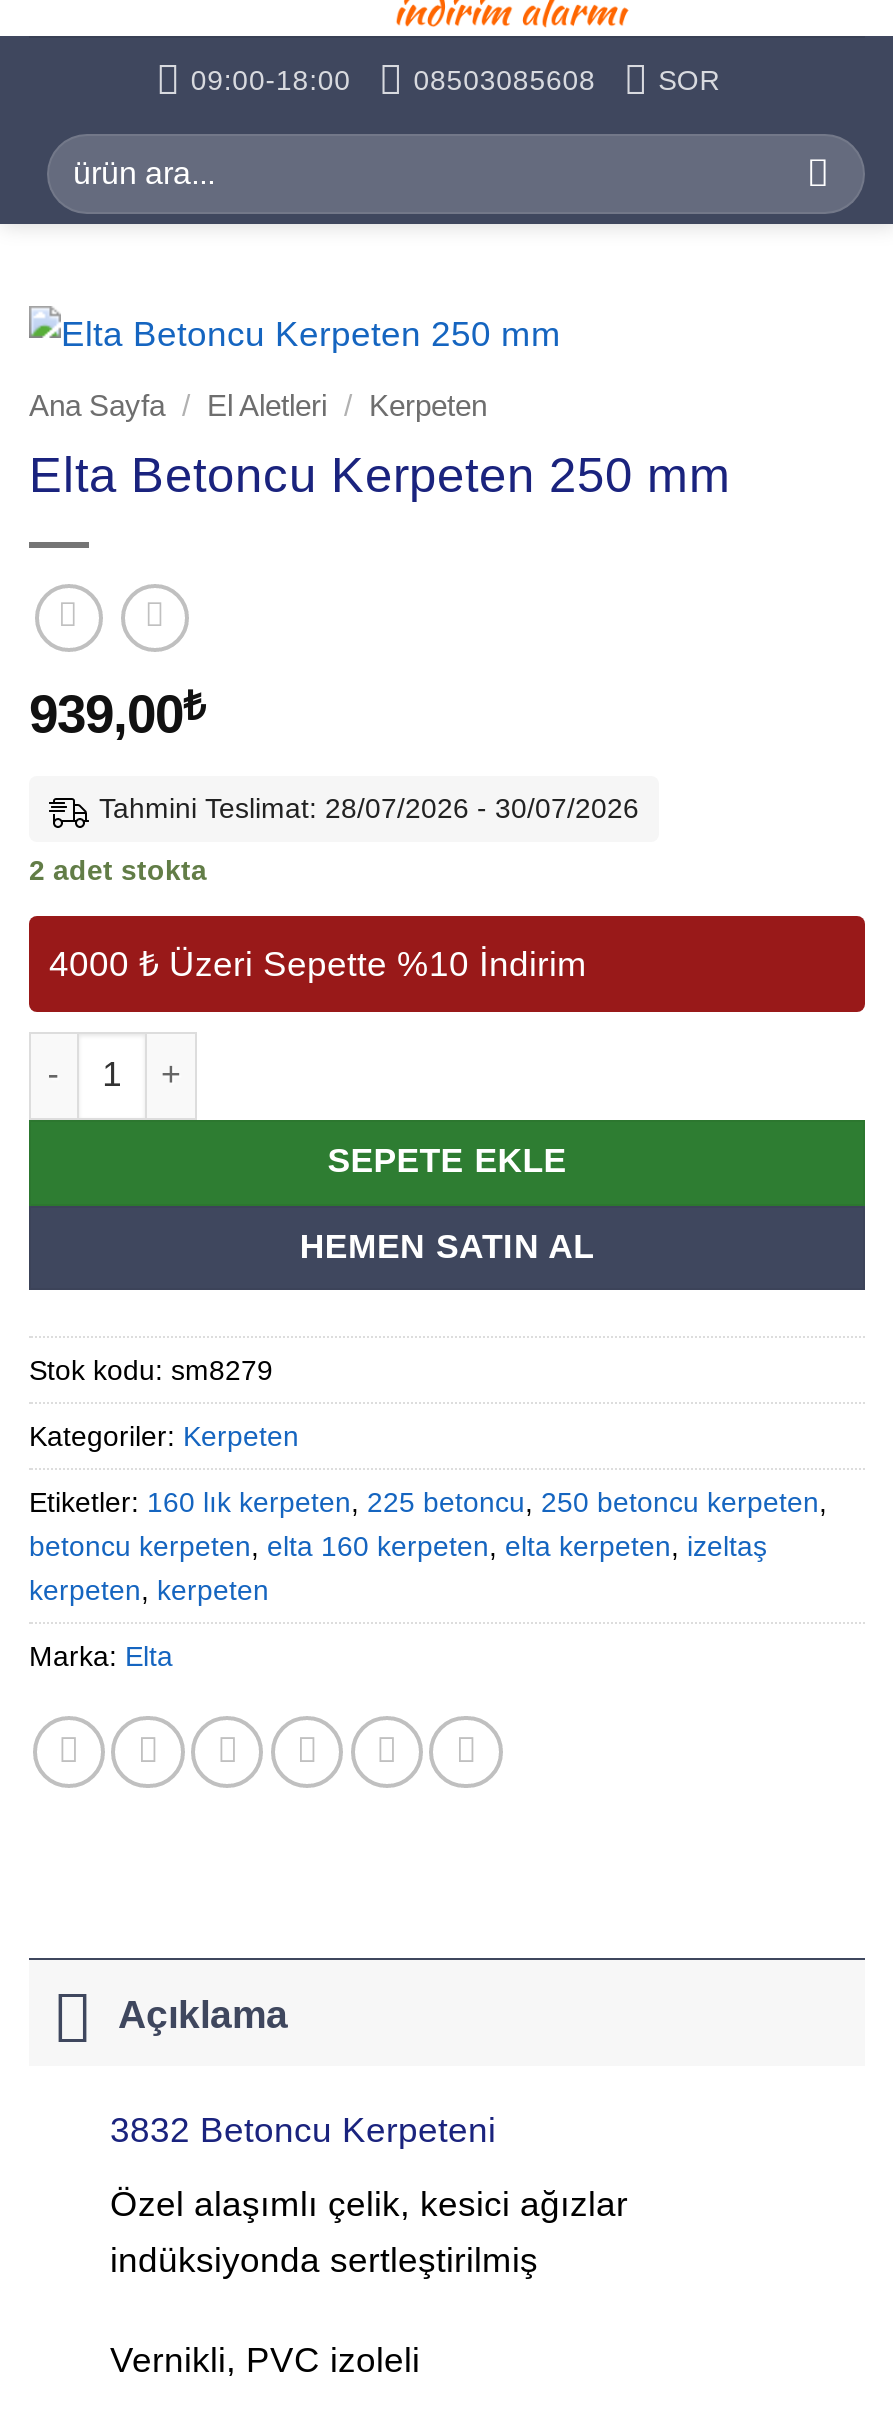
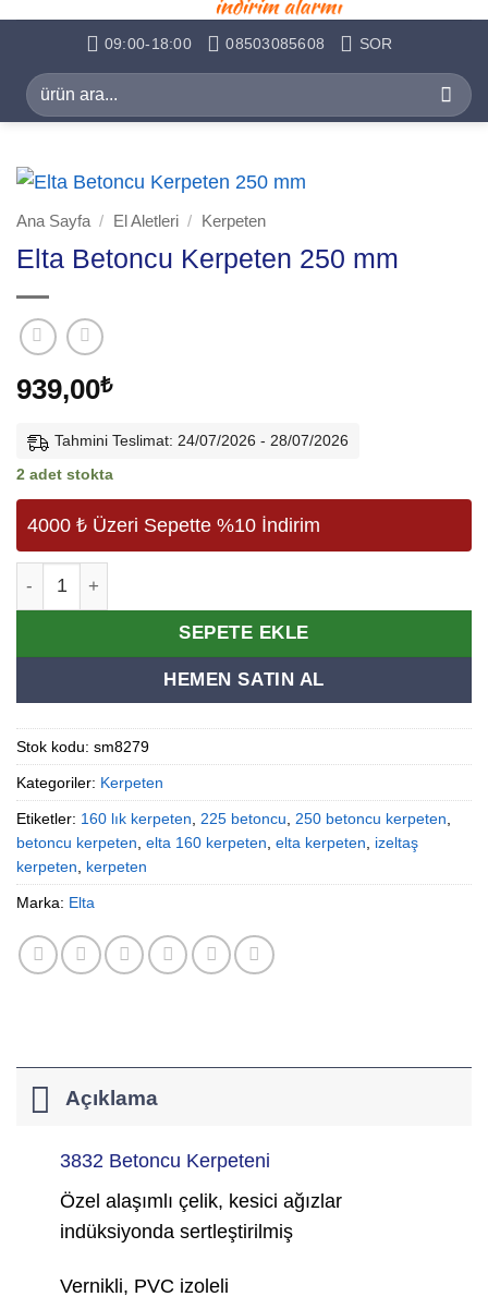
[99,793,639,825] Tahmini Teslimat: 28/07/2026 - 30/07/2026 -> [54,432,349,449] Tahmini Teslimat: 24/07/2026 - 28/07/2026

